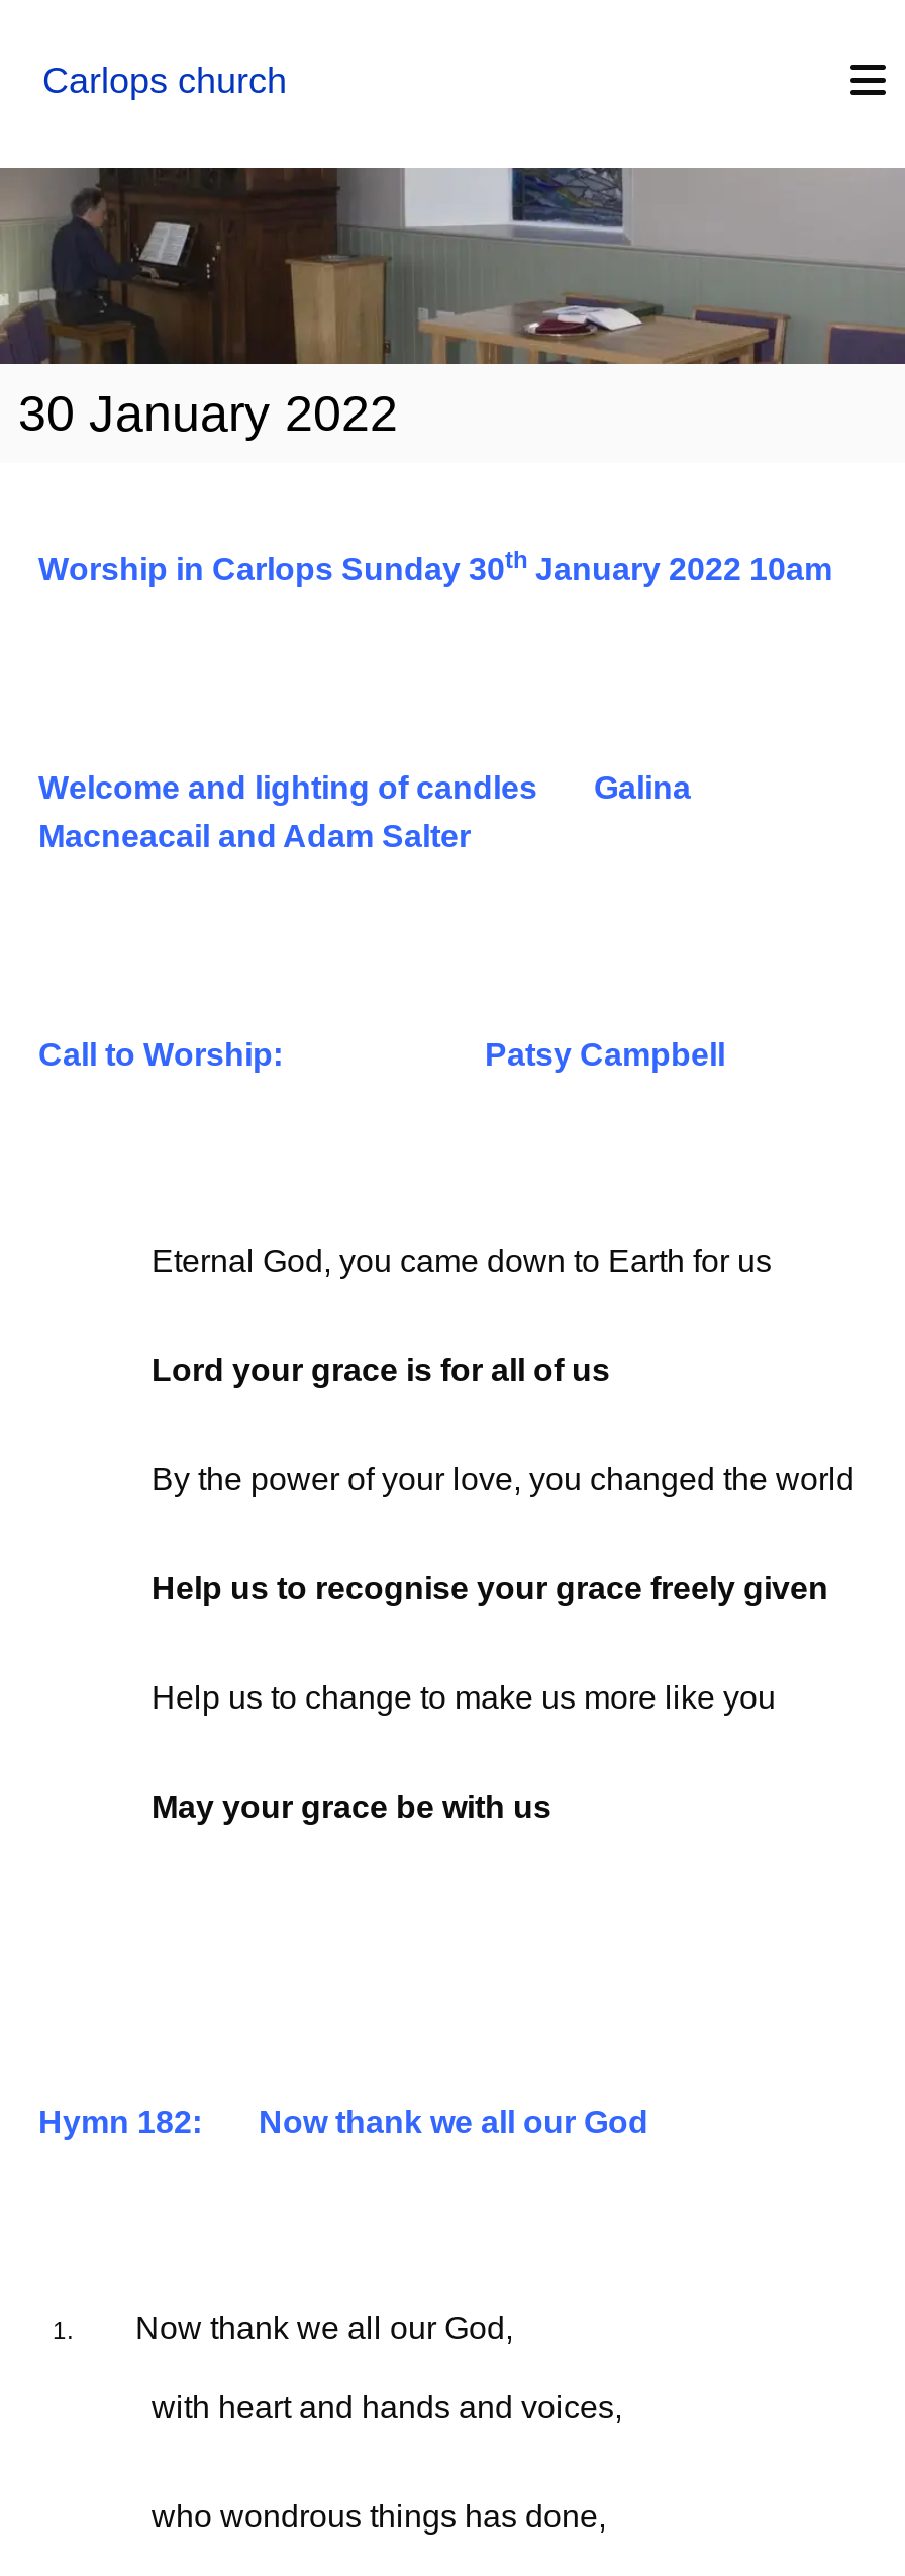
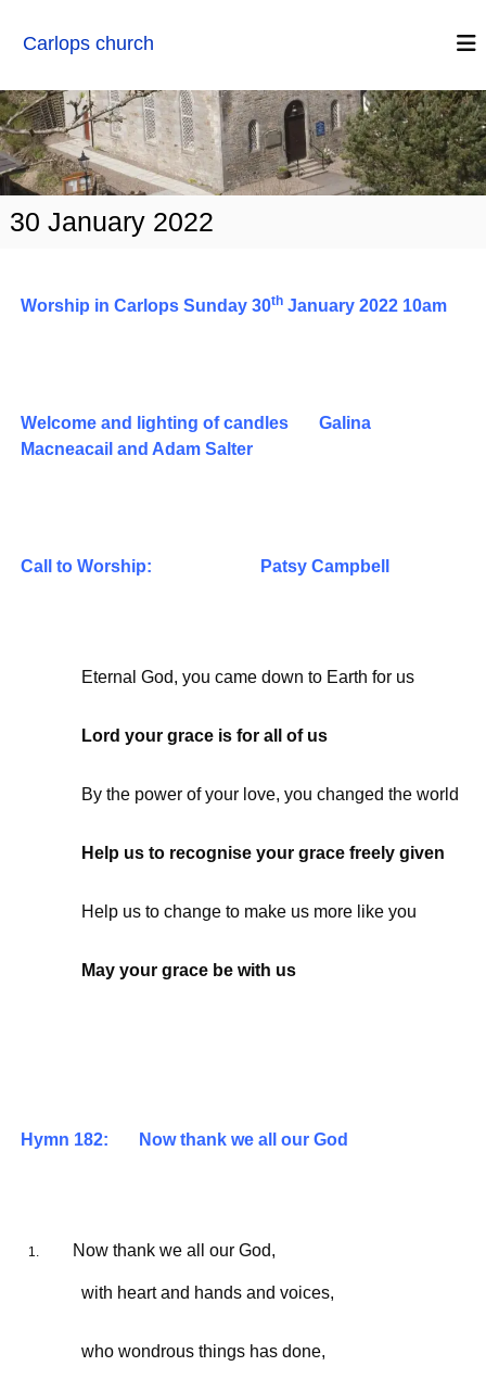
[6,166,899,366] [image] -> [3,89,483,197] [image]

